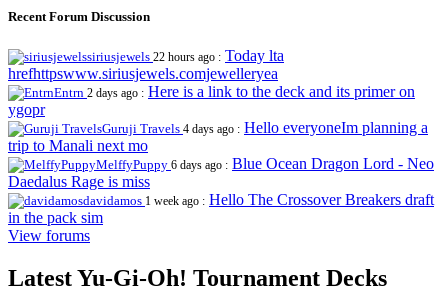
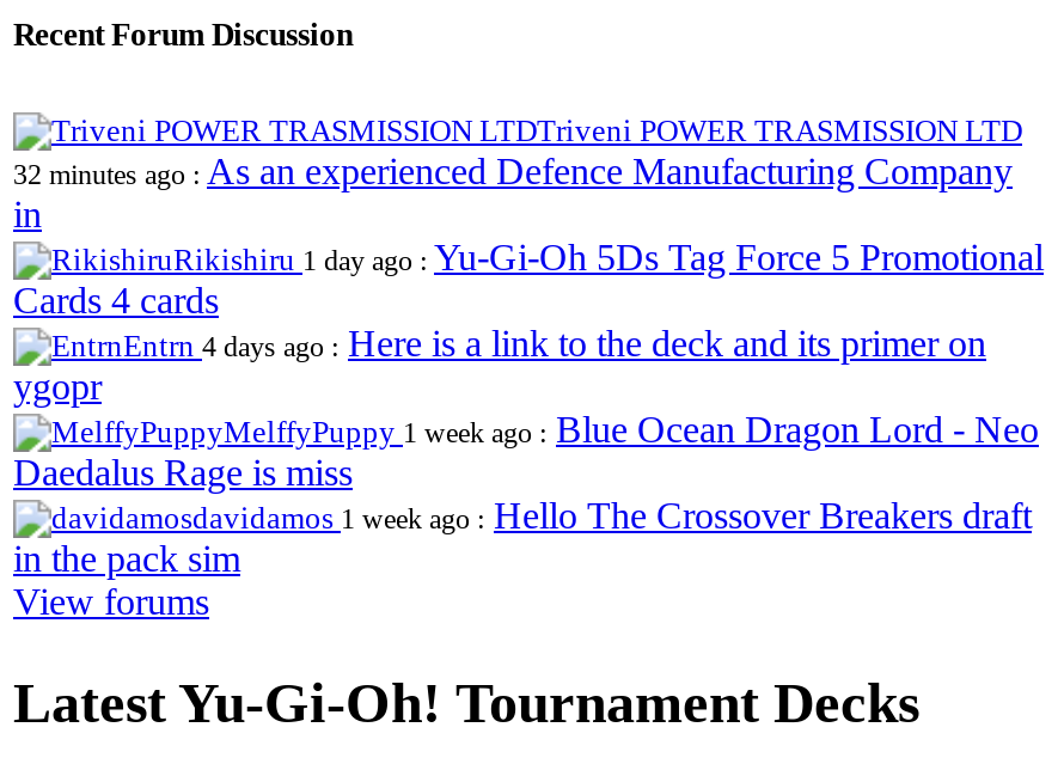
[8,47,415,100] siriusjewels 22 hours ago : Today lta | hrefhttpswww.siriusjewels.comjewelleryea | Entrn 2 days ago : Here is a link to the deck and its primer on -> [13,113,1044,364] Triveni POWER TRASMISSION LTD | 32 minutes ago : As an experienced Defence Manufacturing Company | in | Rikishiru 1 day ago : Yu-Gi-Oh 5Ds Tag Force 5 Promotional | Cards 4 cards | Entrn 4 days ago : Here is a link to the deck and its primer on
moved [8,101,45,118] -> [13,366,102,407]: ygopr
[8,119,434,172] Guruji Travels 4 days ago : Hello everyoneIm planning a | trip to Manali next mo | MelffyPuppy 6 days ago : Blue Ocean Dragon Lord - Neo -> [224,409,1039,450] MelffyPuppy 1 week ago : Blue Ocean Dragon Lord - Neo

